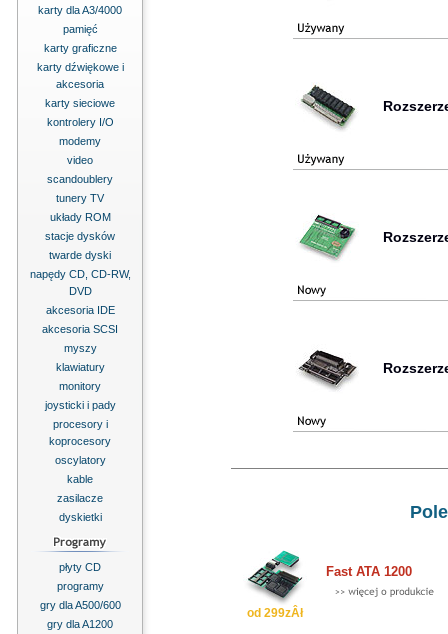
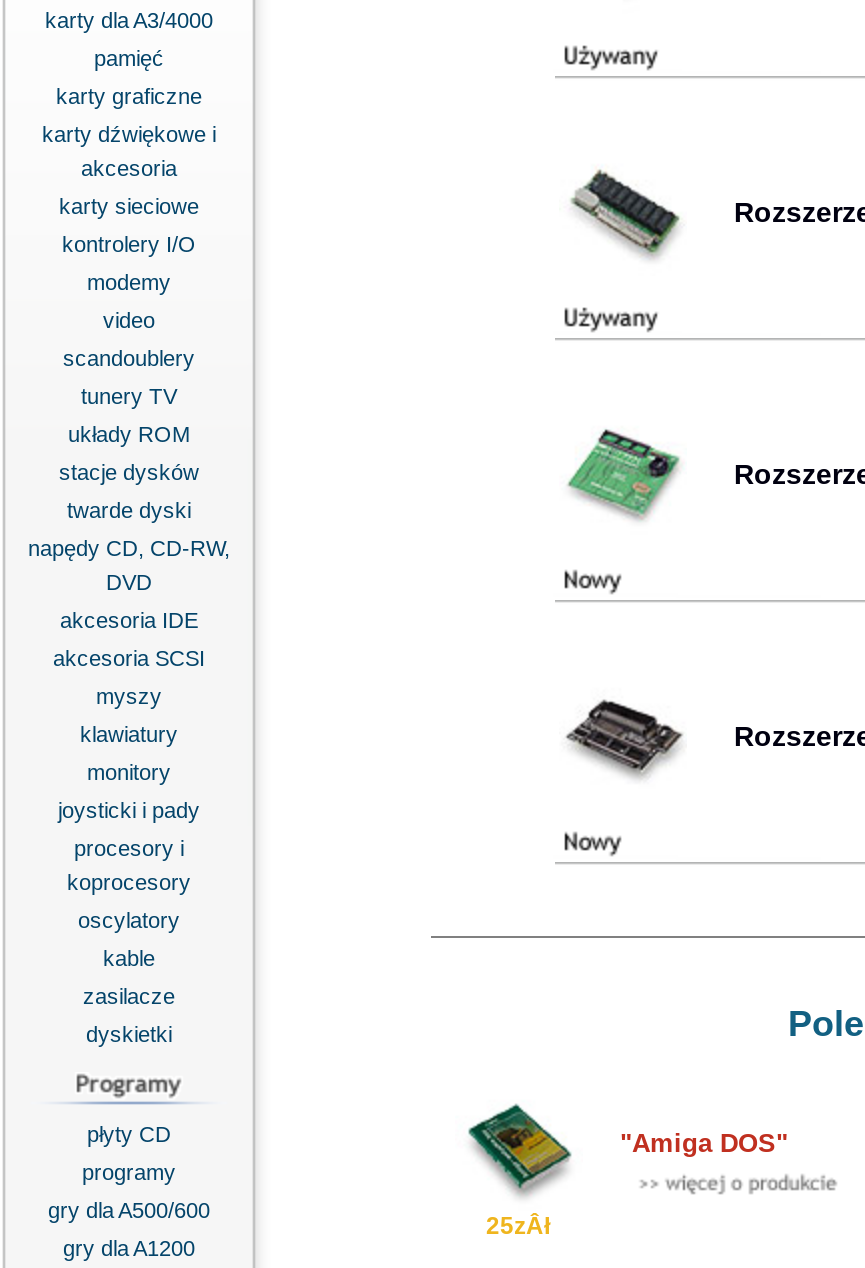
[246,550,302,620] [image] | od 299zÂł -> [465,1102,571,1240] [image] | 25zÂł
[325,564,411,579] Fast ATA 1200 -> [620,1128,788,1158] "Amiga DOS"

